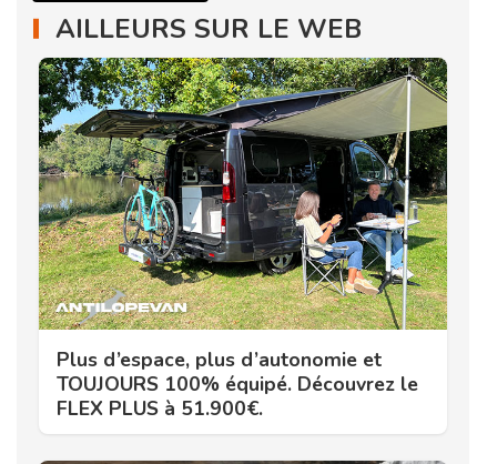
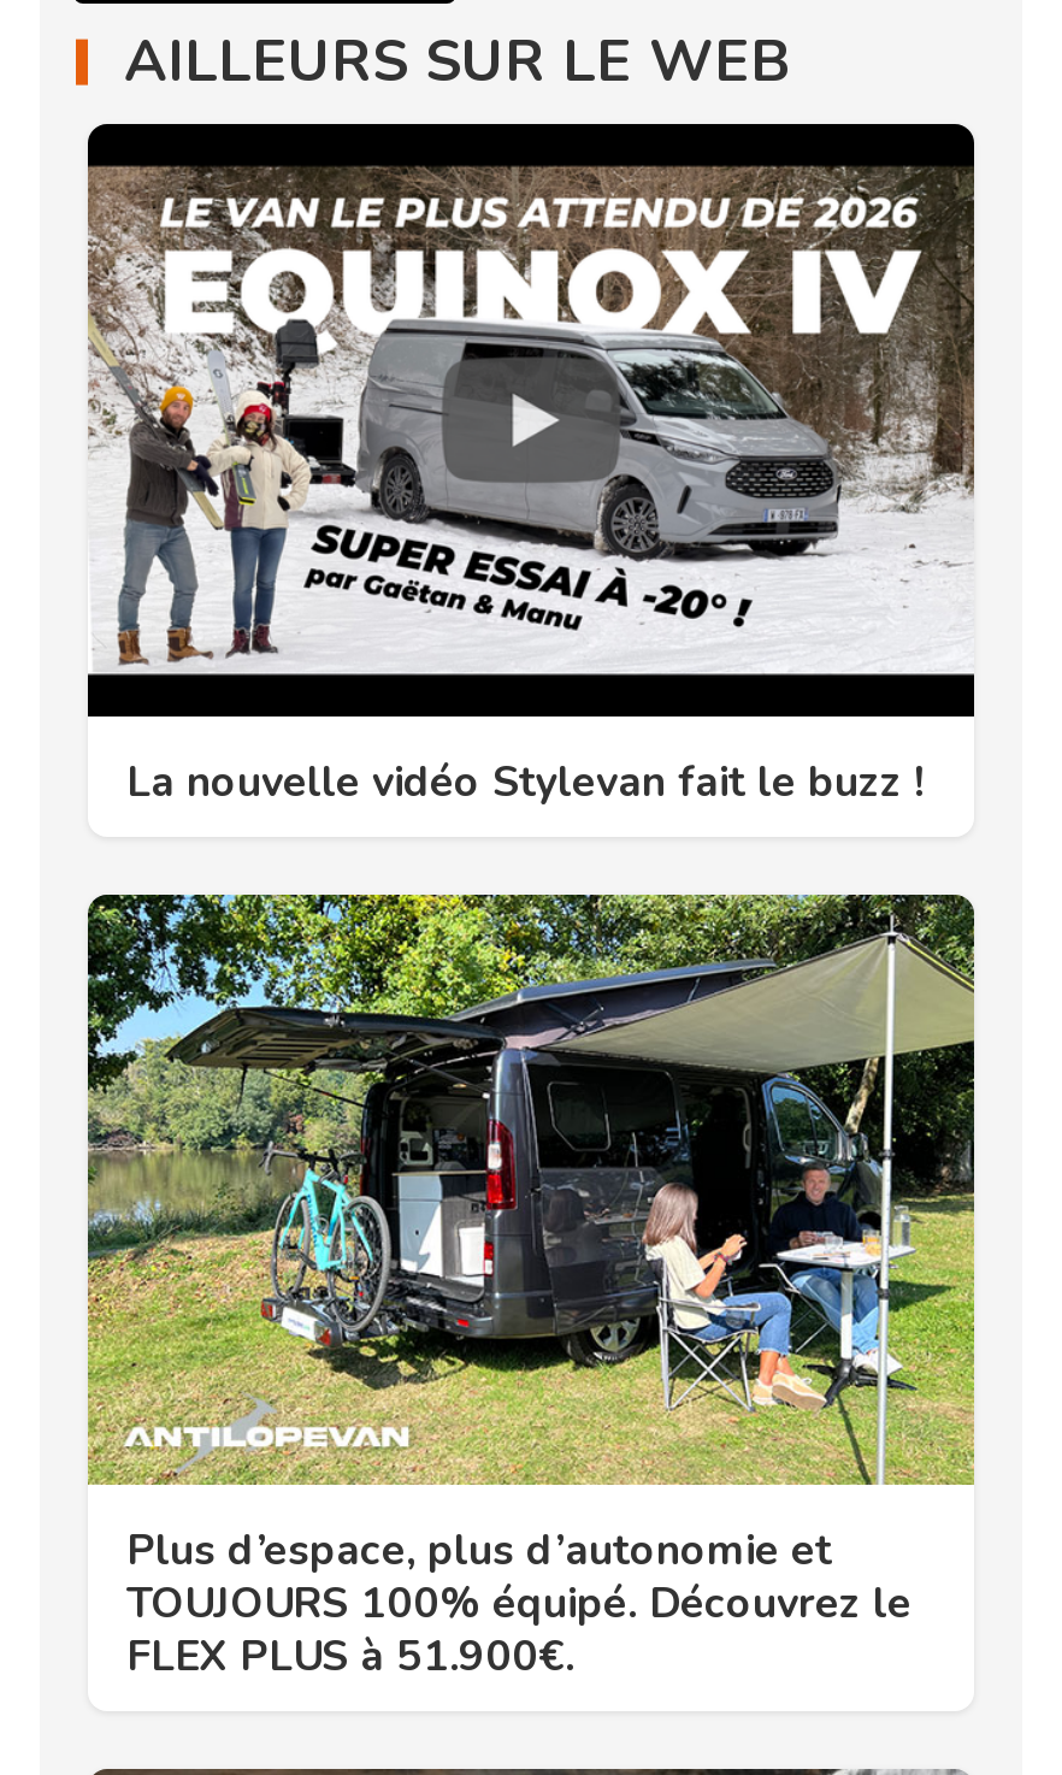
none -> [85,120,977,810] [image] | La nouvelle vidéo Stylevan fait le buzz !

